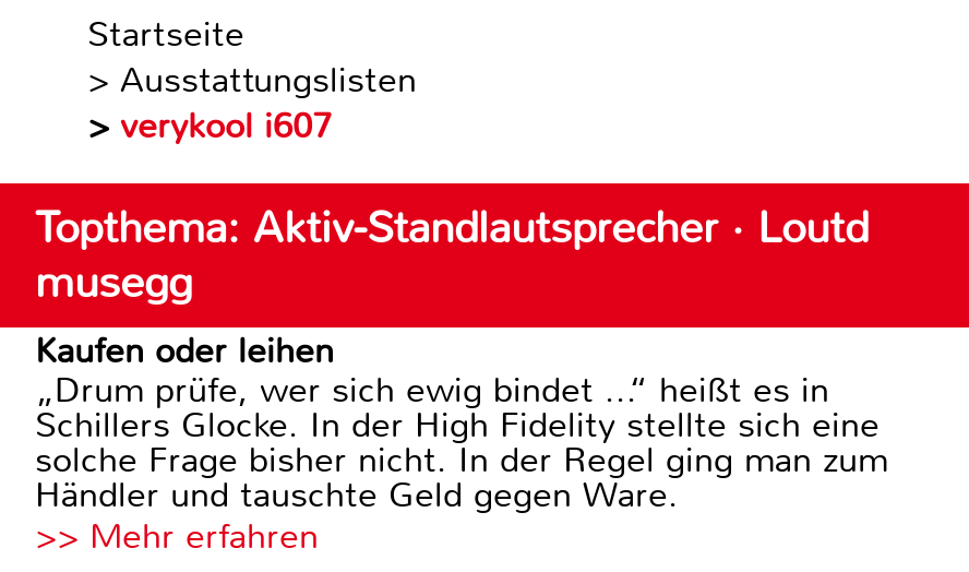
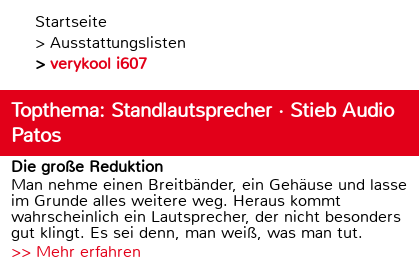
[35,201,888,517] Topthema: Aktiv-Standlautsprecher · Loutd | musegg | Kaufen oder leihen | „Drum prüfe, wer sich ewig bindet ...“ heißt es in | Schillers Glocke. In der High Fidelity stellte sich eine | solche Frage bisher nicht. In der Regel ging man zum | Händler und tauschte Geld gegen Ware. -> [11,98,407,243] Topthema: Standlautsprecher · Stieb Audio | Patos | Die große Reduktion | Man nehme einen Breitbänder, ein Gehäuse und lasse | im Grunde alles weitere weg. Heraus kommt | wahrscheinlich ein Lautsprecher, der nicht besonders | gut klingt. Es sei denn, man weiß, was man tut.

